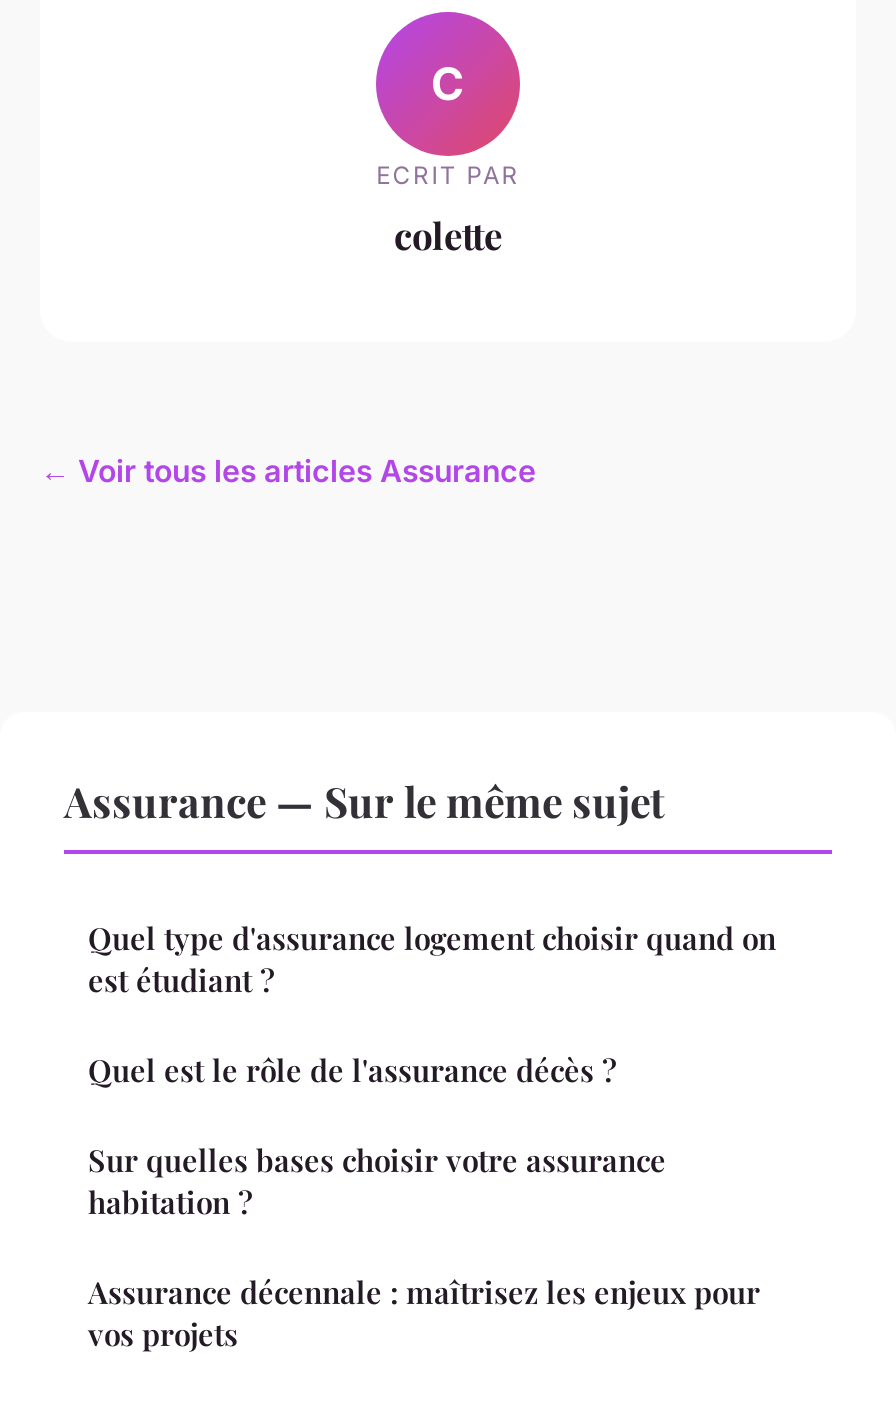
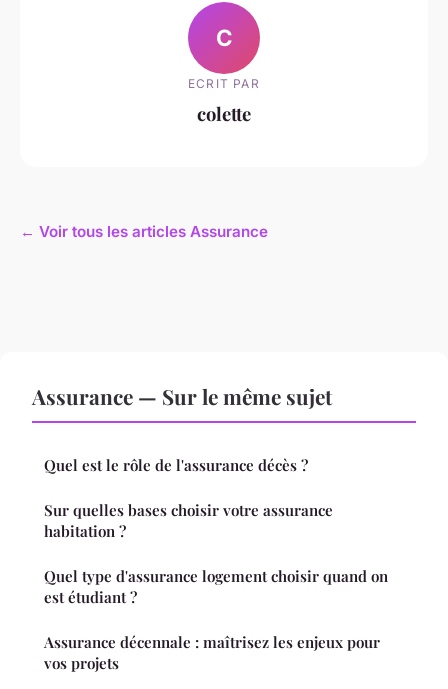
moved [88,919,776,1001] -> [44,566,388,607]: Quel type d'assurance logement choisir quand on | est étudiant ?
moved [88,1051,666,1223] -> [44,455,333,541]: Quel est le rôle de l'assurance décès ? | Sur quelles bases choisir votre assurance | habitation ?

